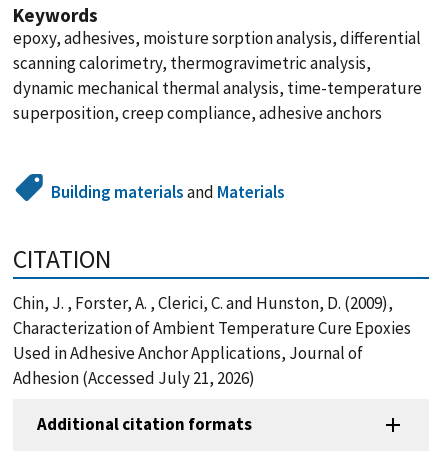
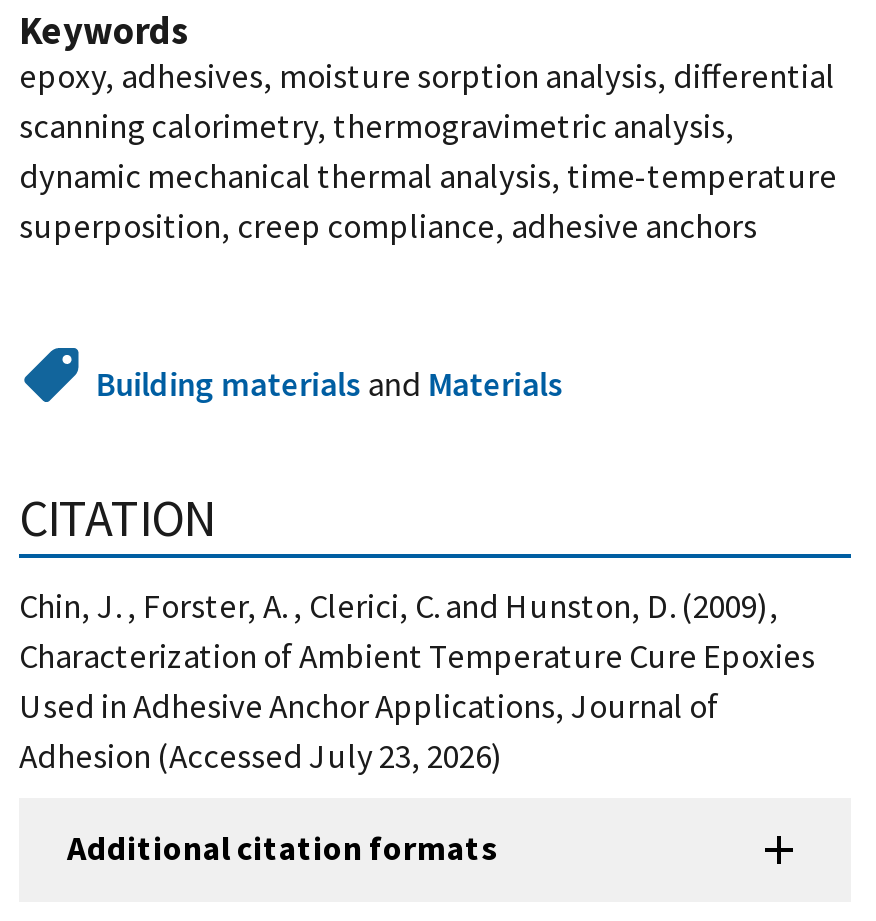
[13,367,255,389] Adhesion (Accessed July 21, 2026) -> [19,734,503,778] Adhesion (Accessed July 23, 2026)

